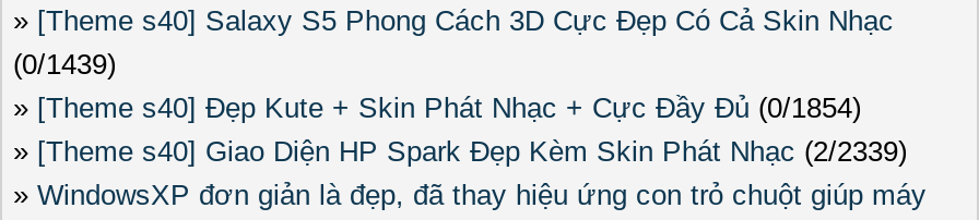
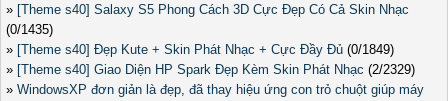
[13,49,116,81] (0/1439) -> [6,22,53,37] (0/1435)
[13,92,861,125] » [Theme s40] Đẹp Kute + Skin Phát Nhạc + Cực Đầy Đủ (0/1854) -> [6,42,394,57] » [Theme s40] Đẹp Kute + Skin Phát Nhạc + Cực Đầy Đủ (0/1849)
[13,136,907,169] » [Theme s40] Giao Diện HP Spark Đẹp Kèm Skin Phát Nhạc (2/2339) -> [6,62,415,77] » [Theme s40] Giao Diện HP Spark Đẹp Kèm Skin Phát Nhạc (2/2329)

